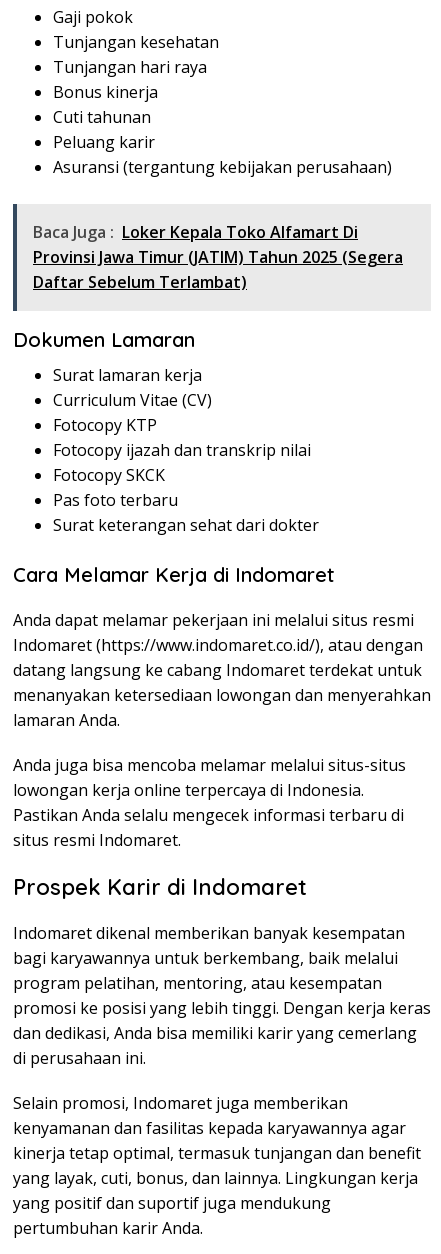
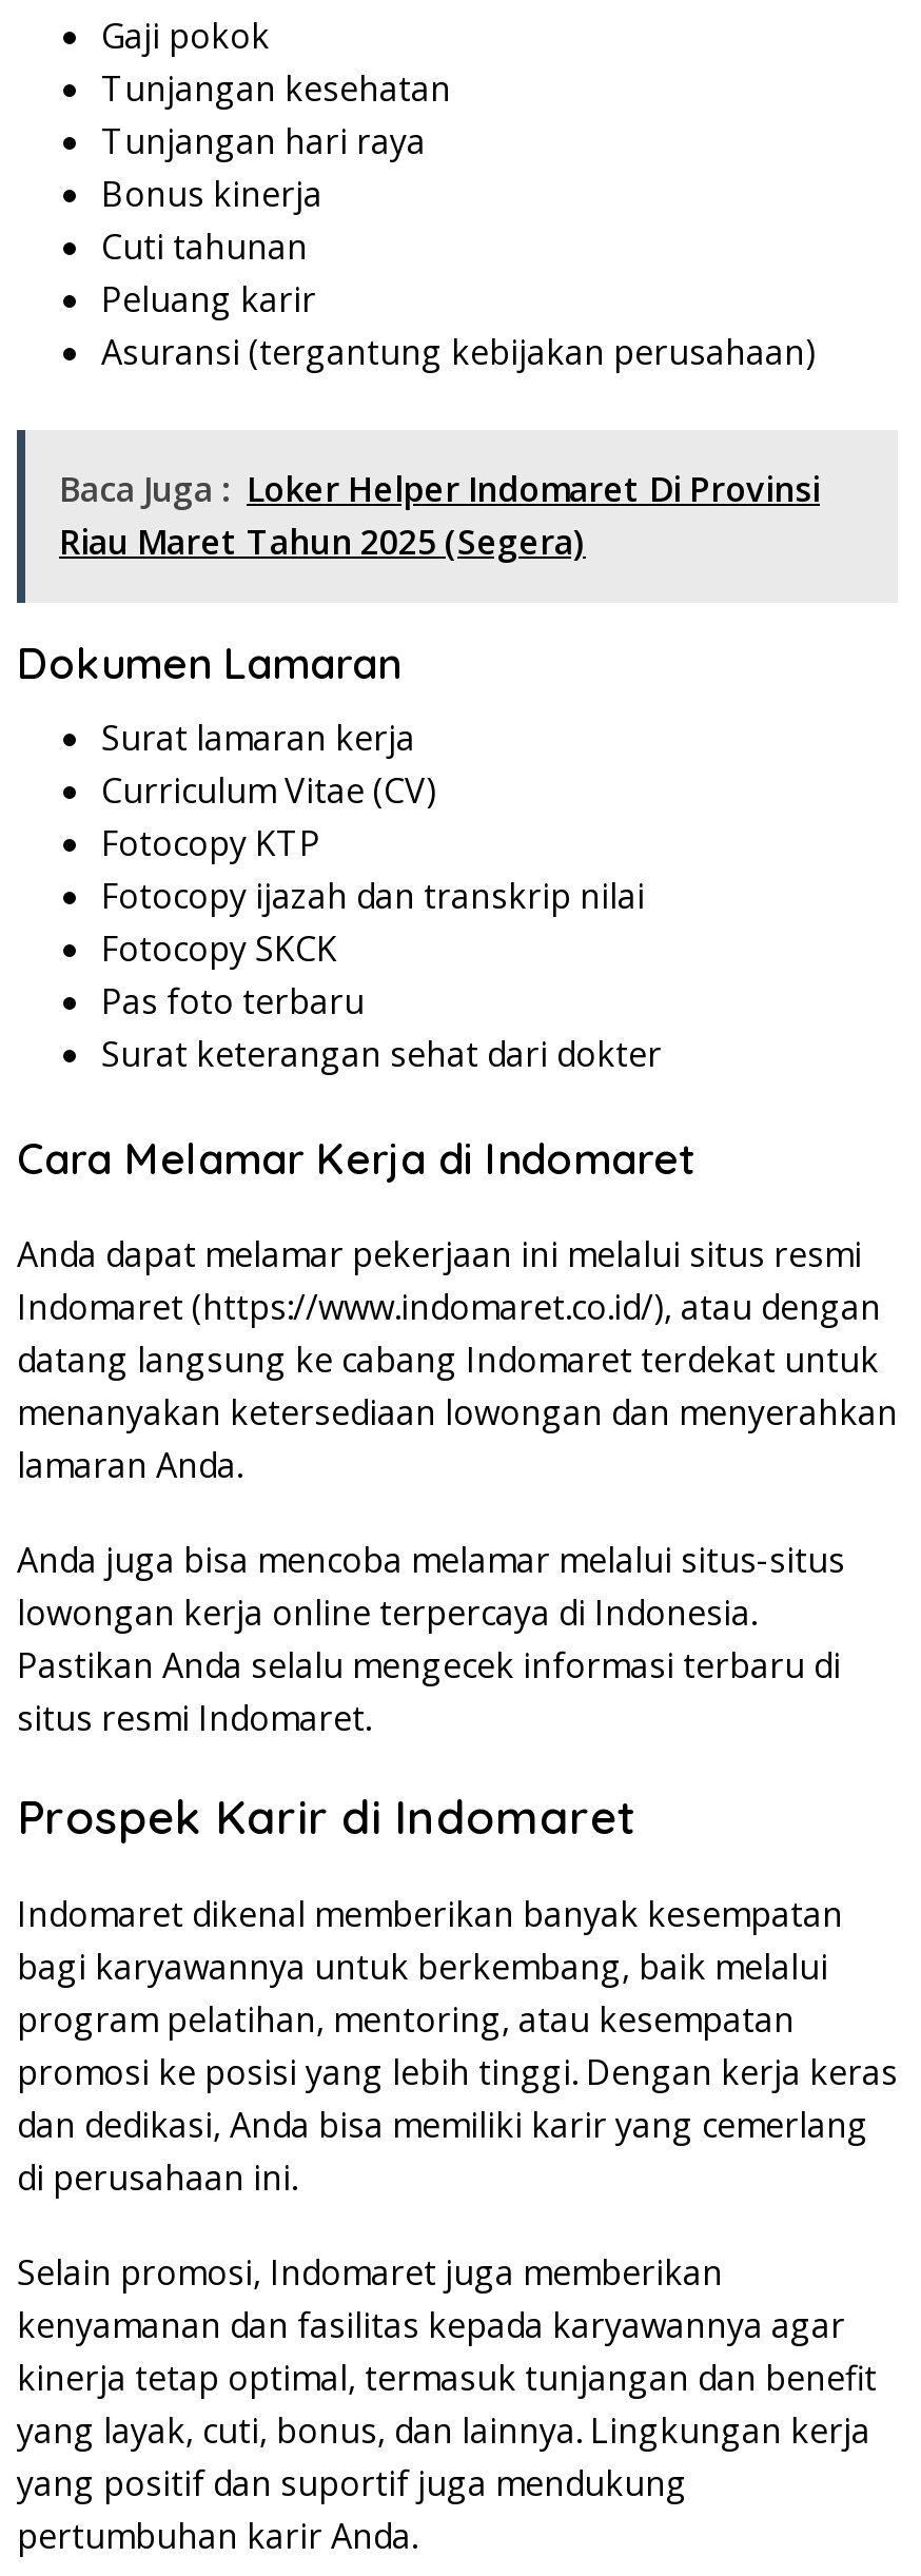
[33,221,403,293] Baca Juga : Loker Kepala Toko Alfamart Di | Provinsi Jawa Timur (JATIM) Tahun 2025 (Segera | Daftar Sebelum Terlambat) -> [59,467,820,566] Baca Juga : Loker Helper Indomaret Di Provinsi | Riau Maret Tahun 2025 (Segera)

